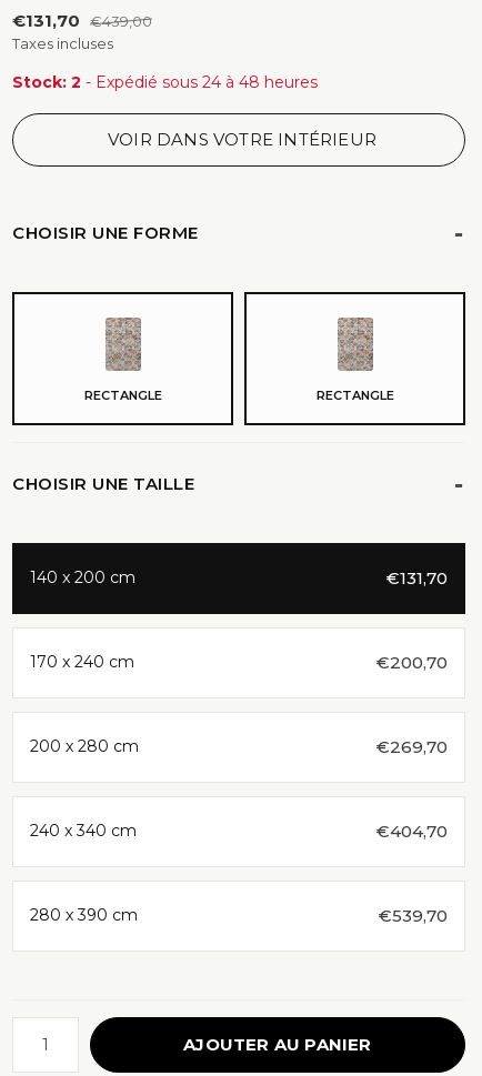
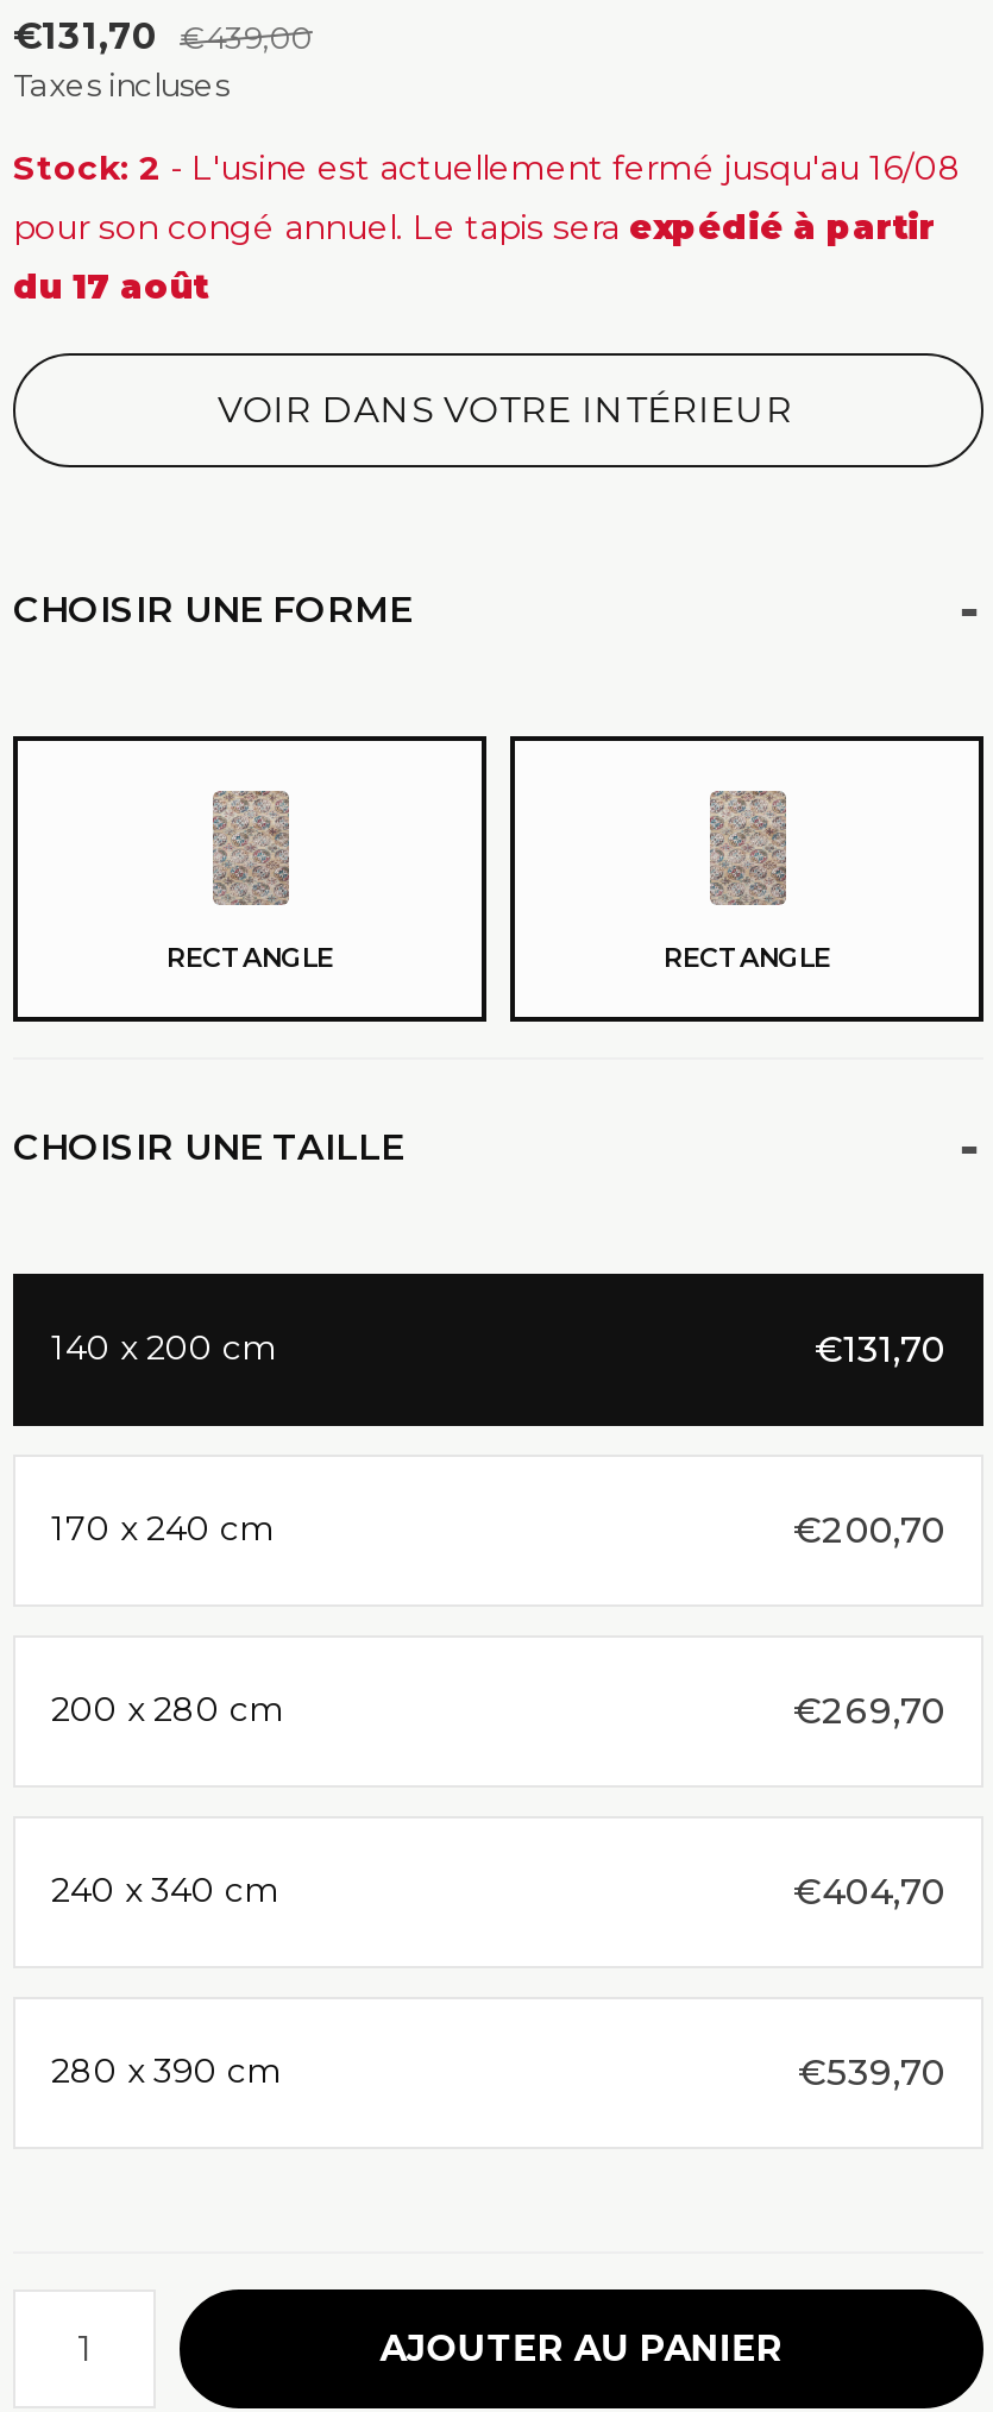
[12,72,318,92] Stock: 2 - Expédié sous 24 à 48 heures -> [13,146,962,307] Stock: 2 - L'usine est actuellement fermé jusqu'au 16/08 | pour son congé annuel. Le tapis sera expédié à partir | du 17 août

